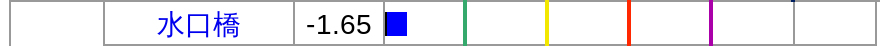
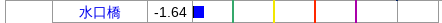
[306,8,372,40] -1.65 -> [153,4,186,20] -1.64

